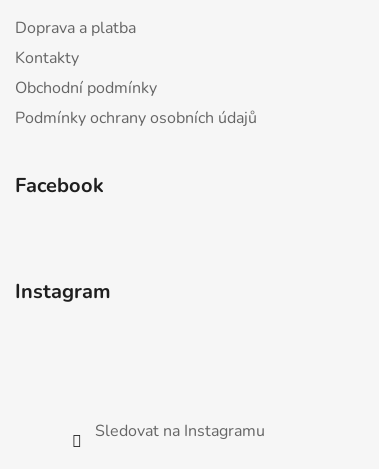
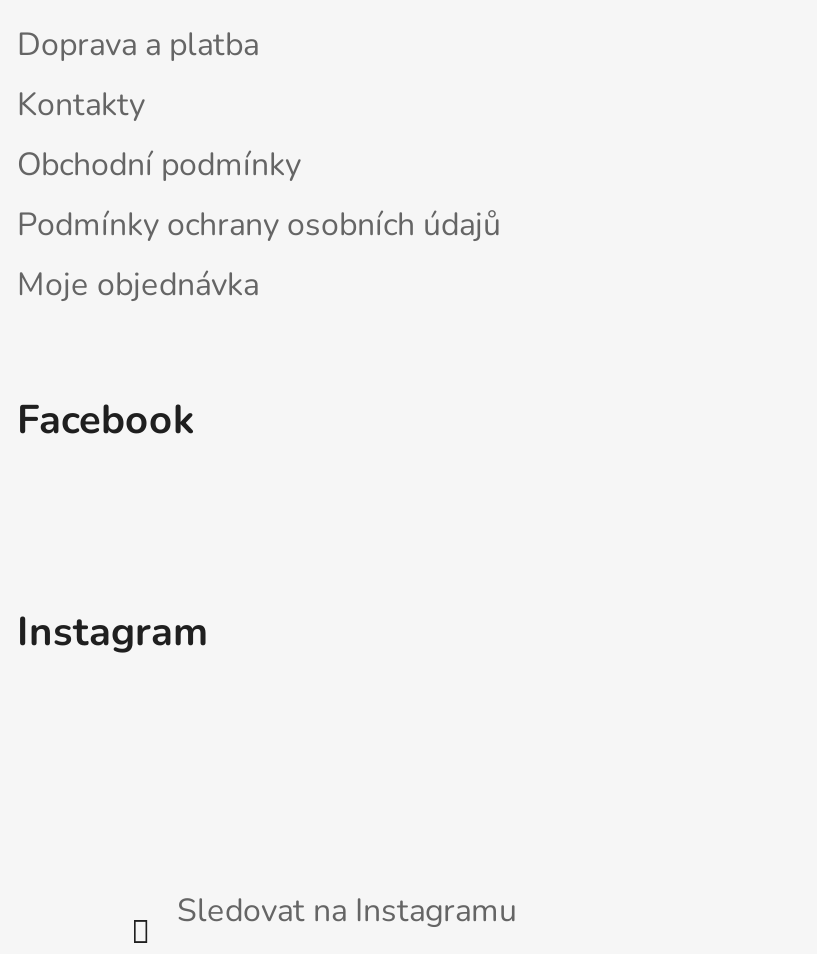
none -> [17,263,259,307] Moje objednávka

